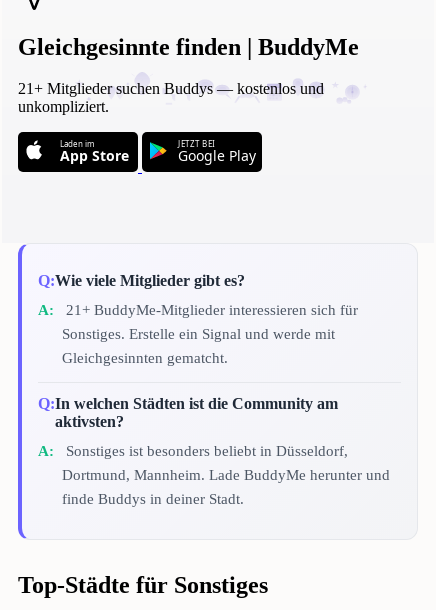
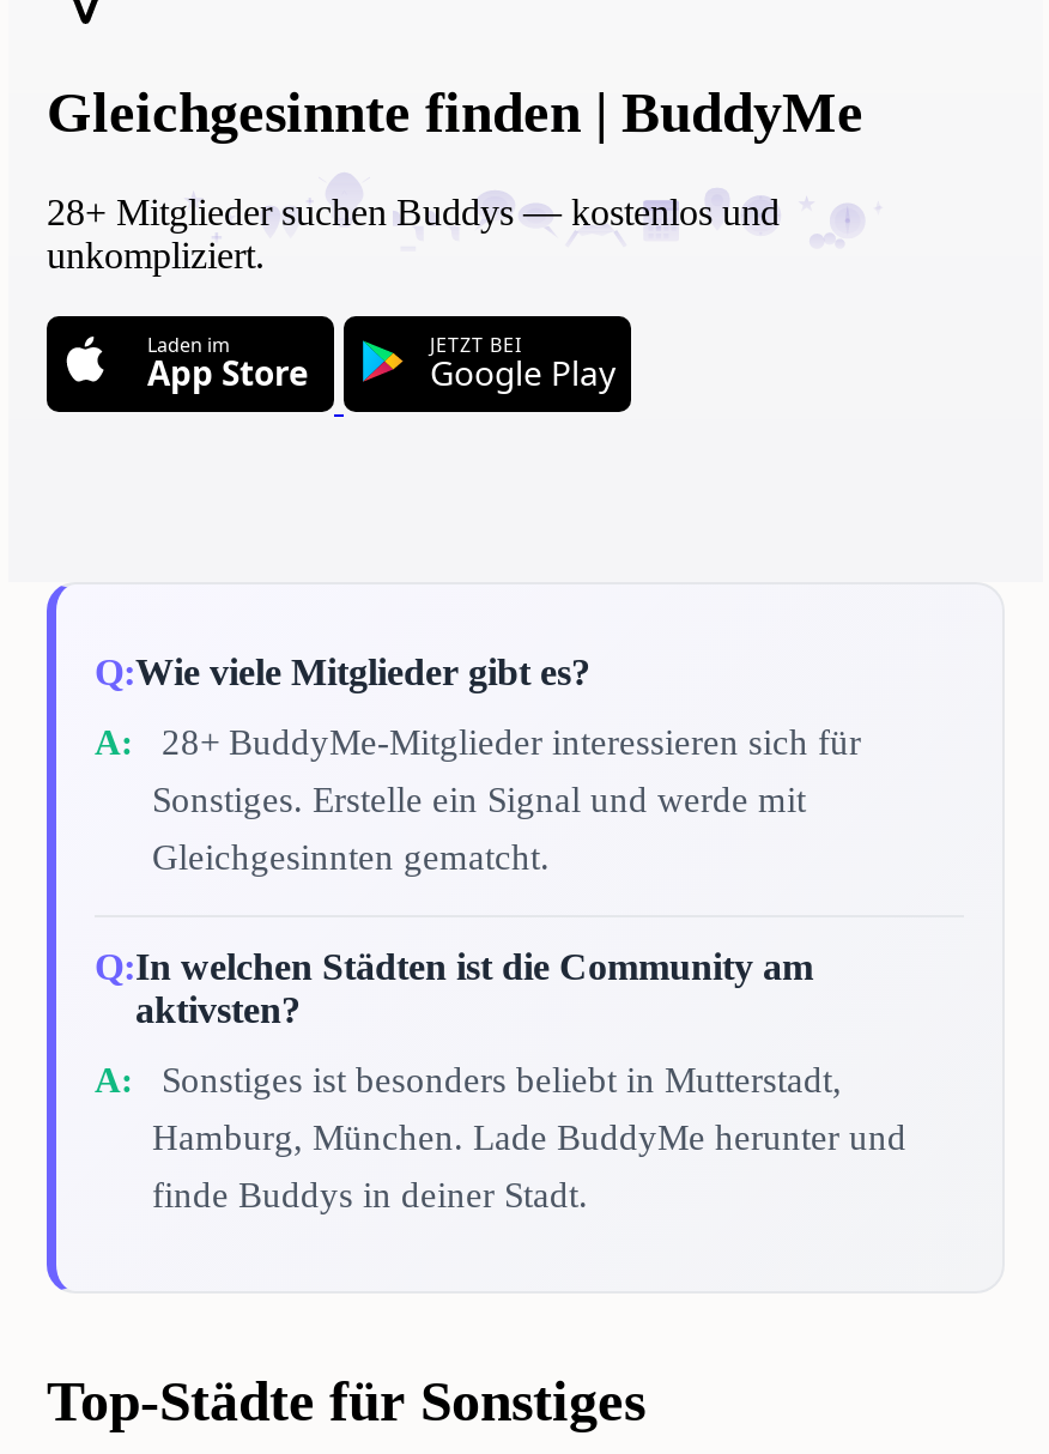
[18,80,324,97] 21+ Mitglieder suchen Buddys — kostenlos und -> [47,193,780,233] 28+ Mitglieder suchen Buddys — kostenlos und
[62,302,358,318] 21+ BuddyMe-Mitglieder interessieren sich für -> [152,723,861,762] 28+ BuddyMe-Mitglieder interessieren sich für
[62,443,348,459] Sonstiges ist besonders beliebt in Düsseldorf, -> [152,1061,842,1099] Sonstiges ist besonders beliebt in Mutterstadt,
[62,467,390,483] Dortmund, Mannheim. Lade BuddyMe herunter und -> [152,1119,906,1157] Hamburg, München. Lade BuddyMe herunter und

